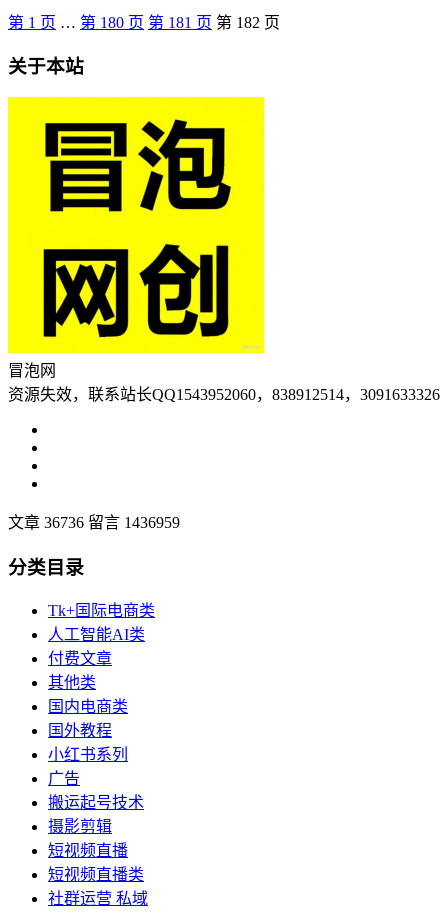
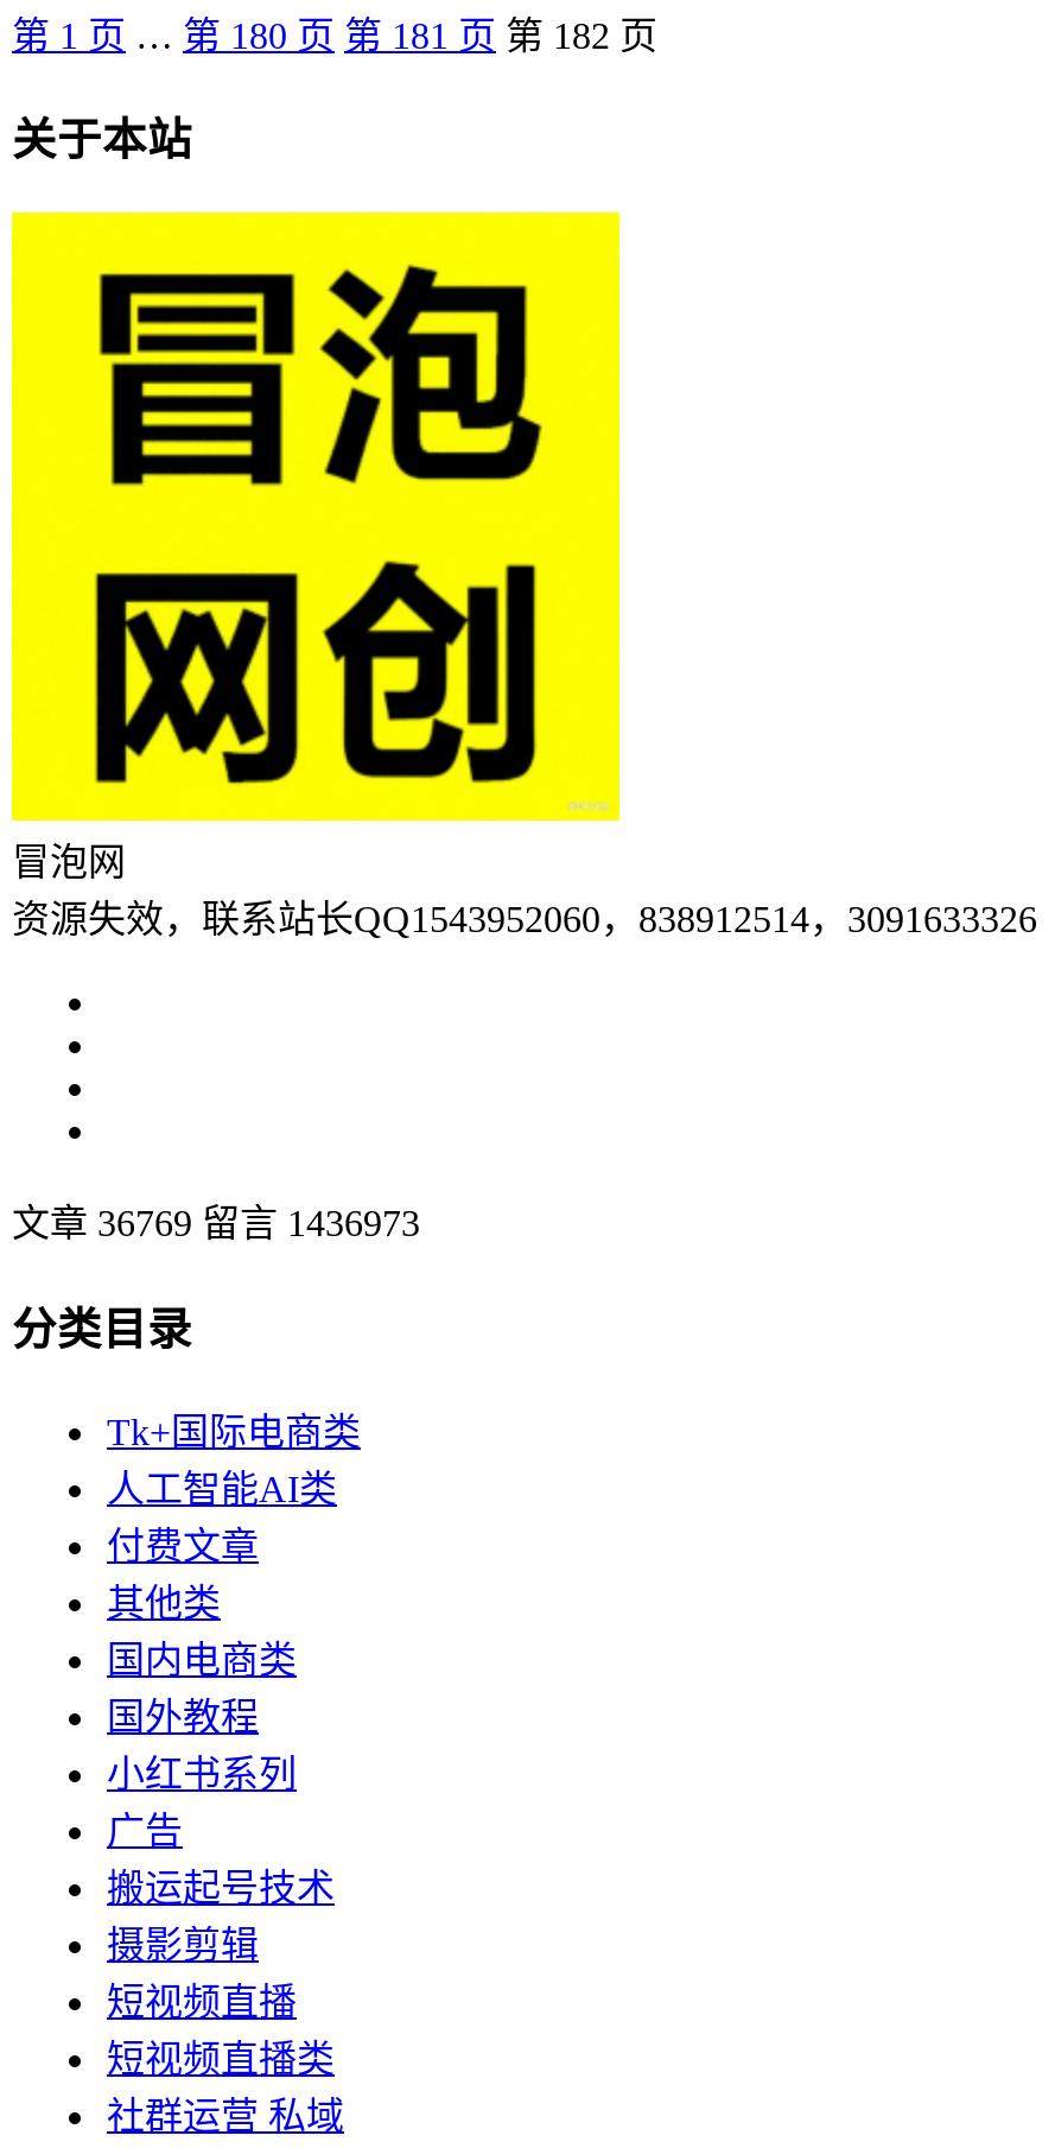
[8,514,180,531] 文章 36736 留言 1436959 -> [12,1203,420,1243] 文章 36769 留言 1436973

